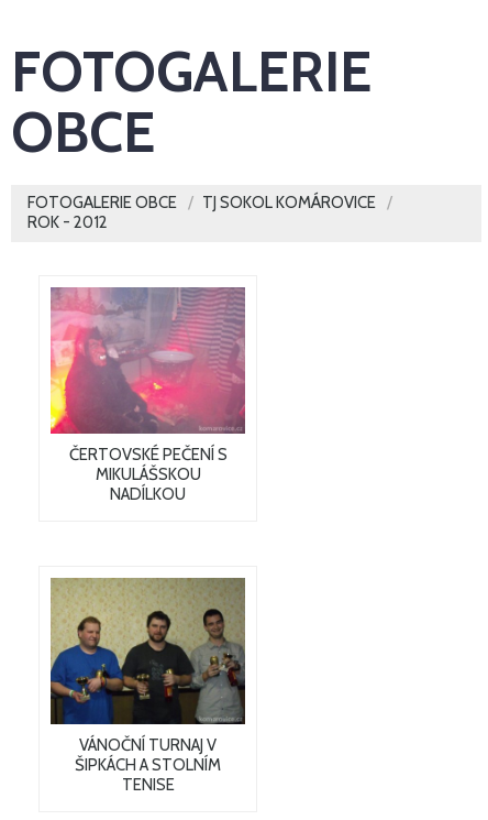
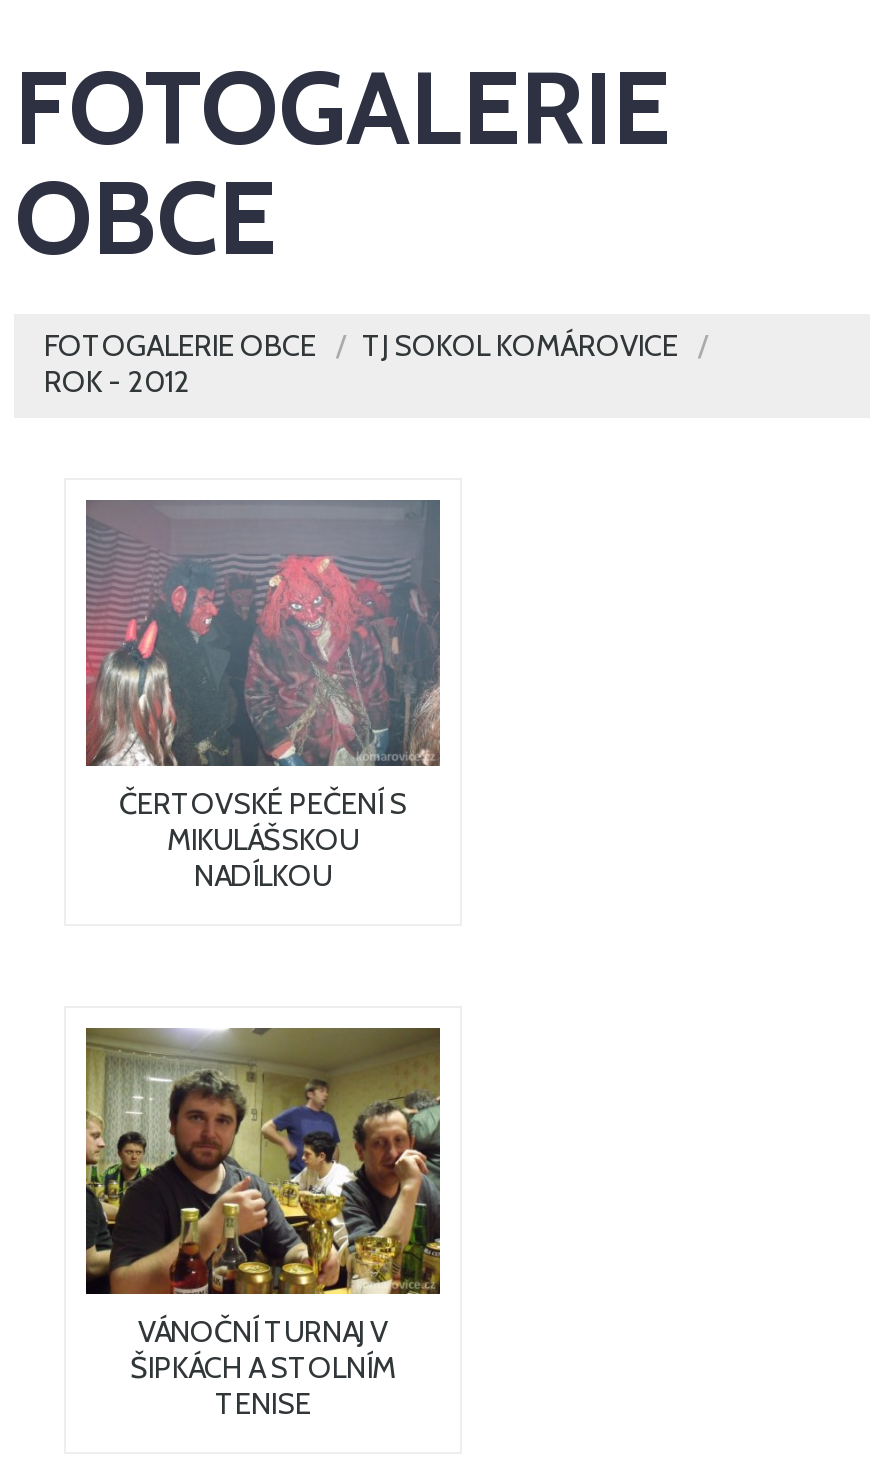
[49,287,245,435] [image] -> [84,498,440,768] [image]
[51,577,246,725] [image] -> [84,1028,442,1296] [image]

